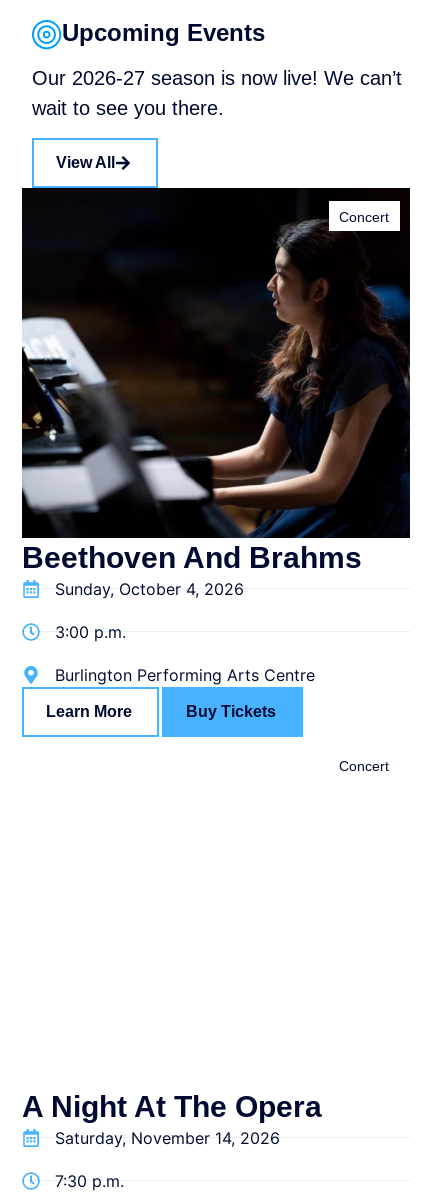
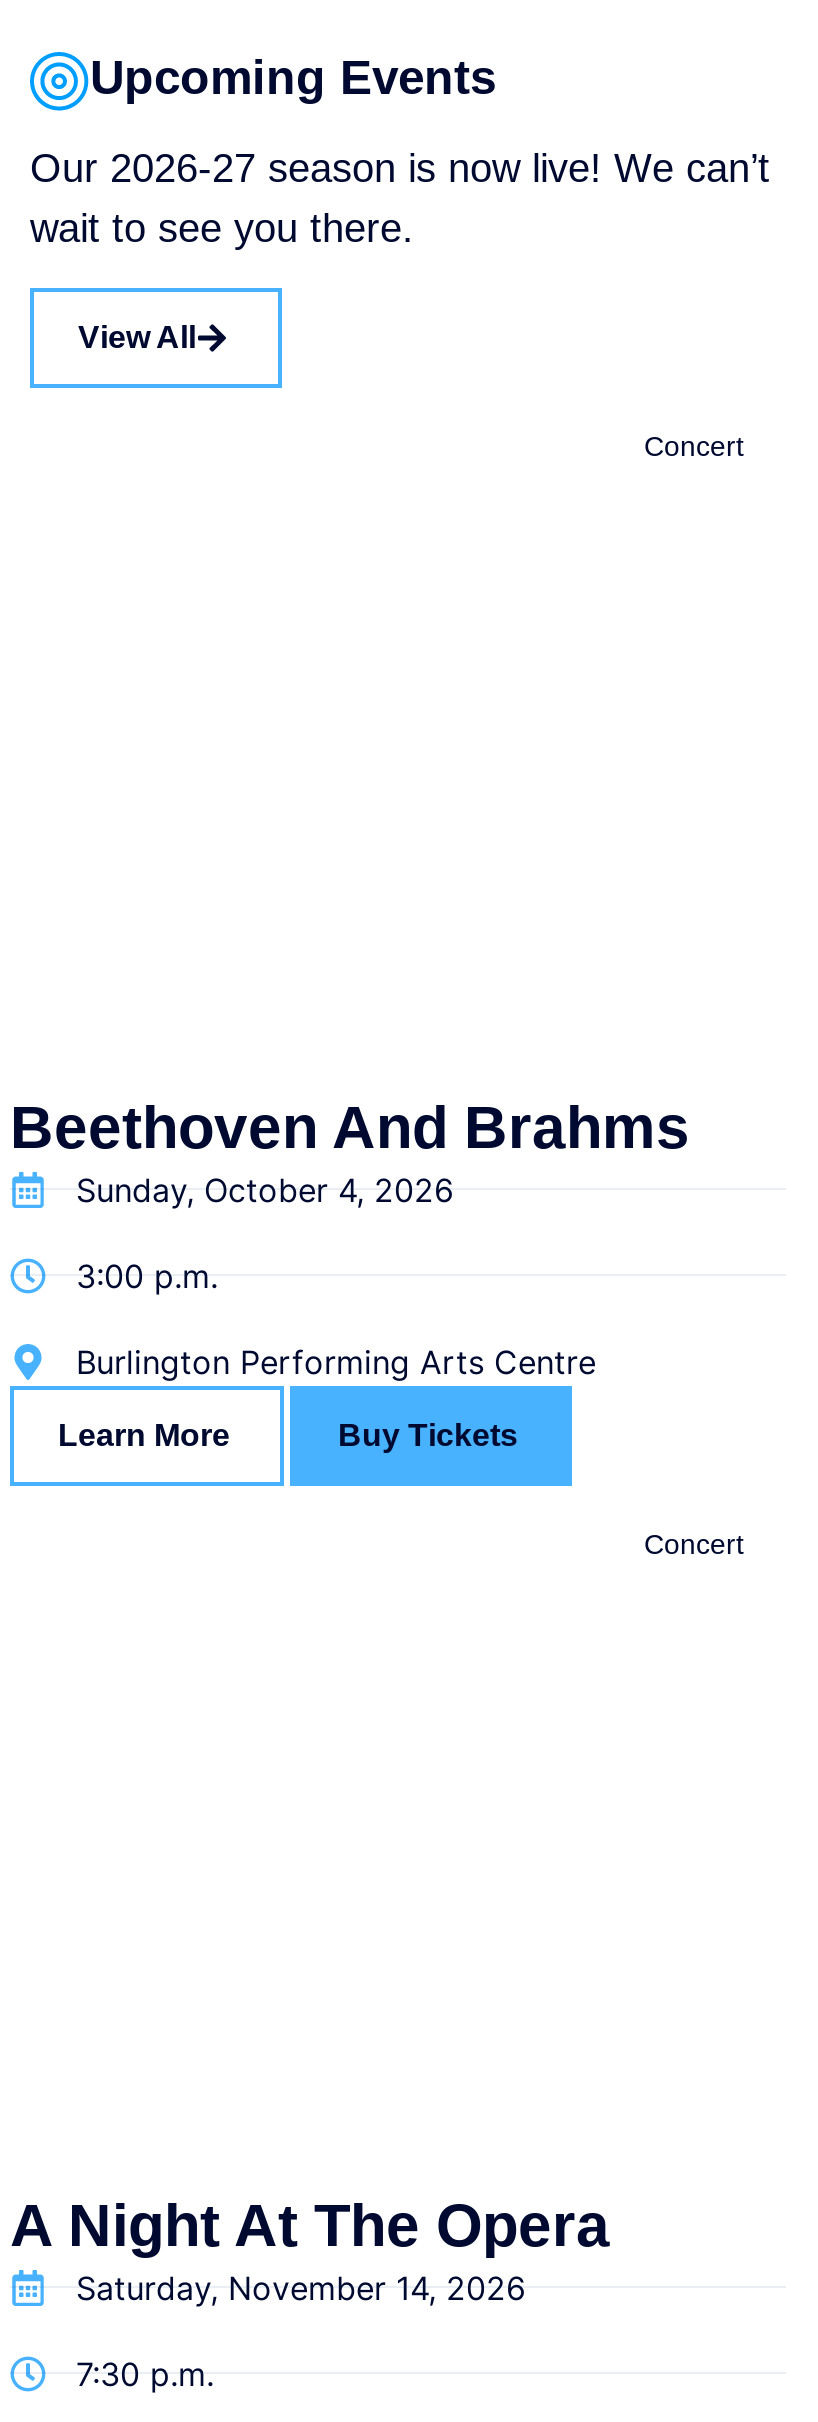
[21,187,411,539] [image] -> none

